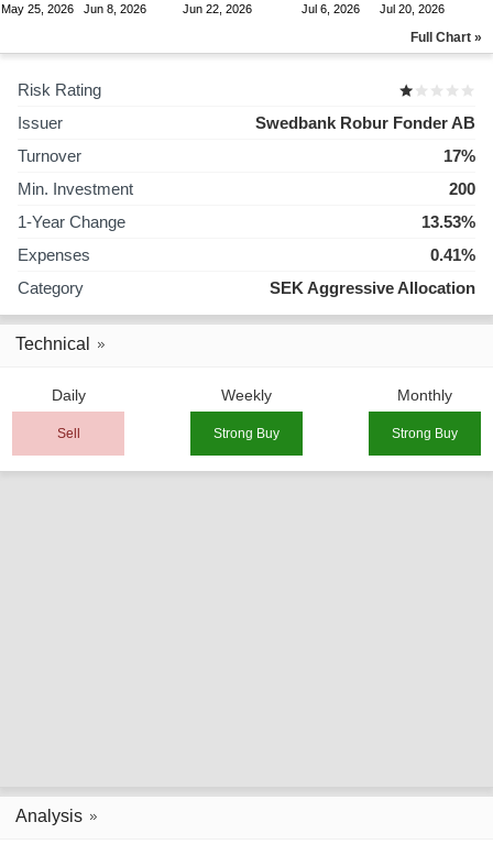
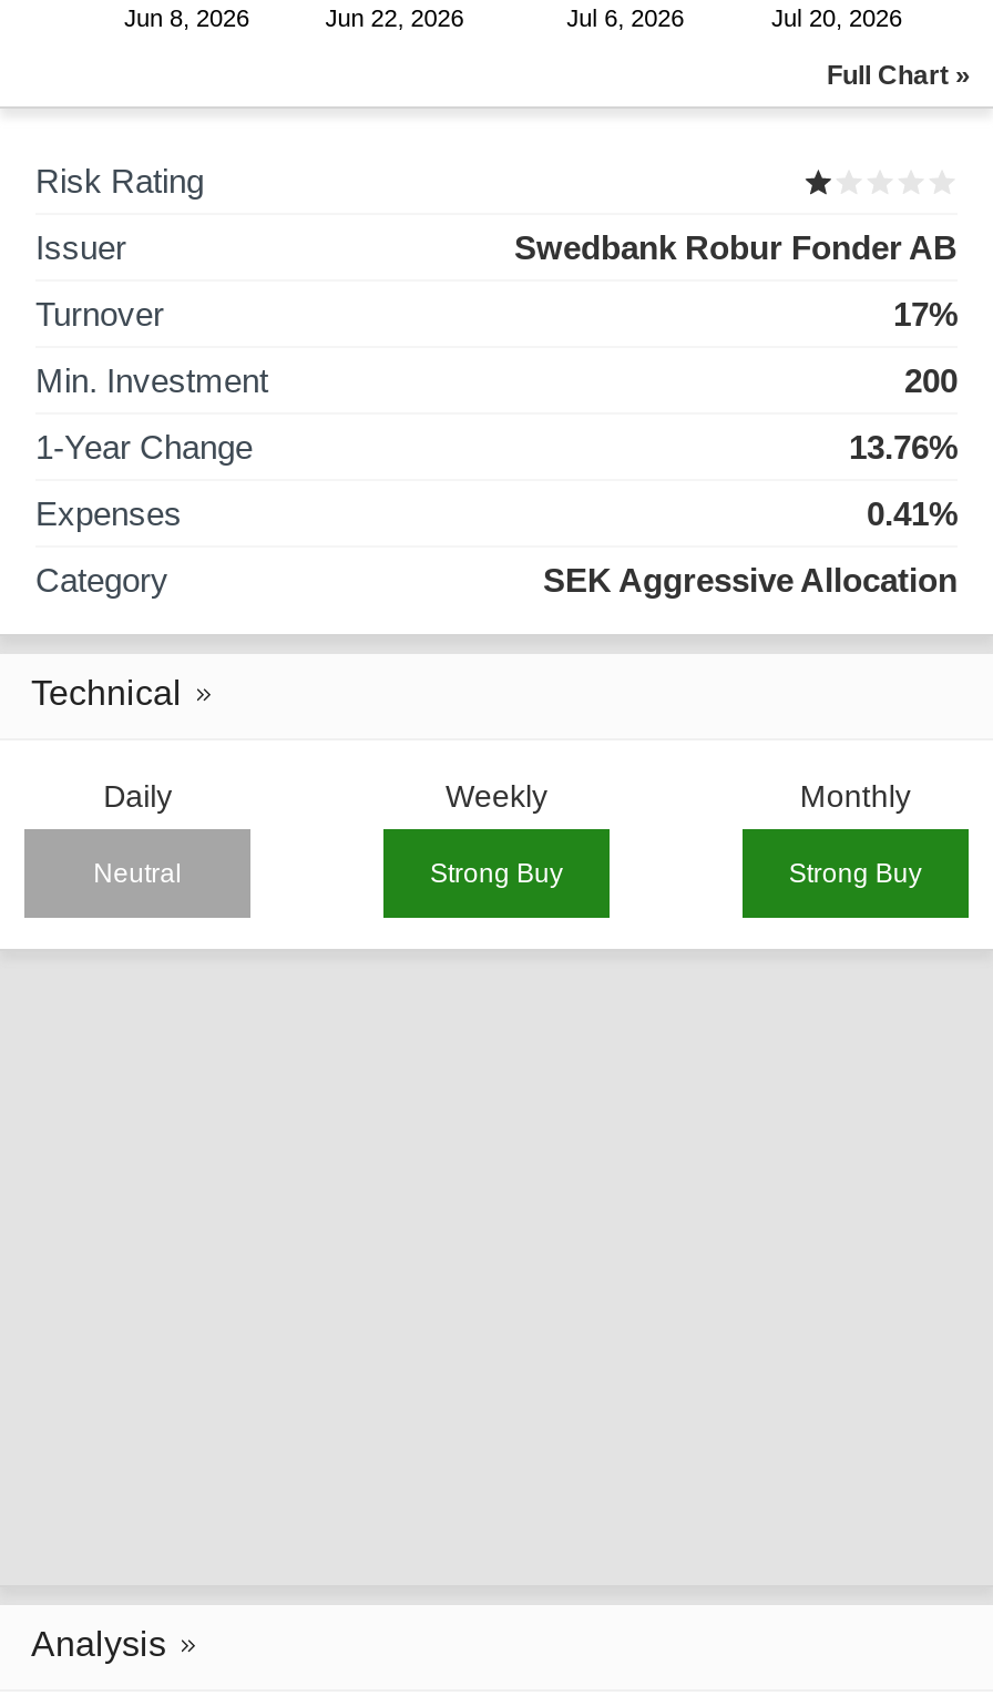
[1,2,74,16] May 25, 2026 -> none
[421,212,475,231] 13.53% -> [849,428,958,466] 13.76%
[57,426,80,441] Sell -> [93,858,182,889] Neutral

